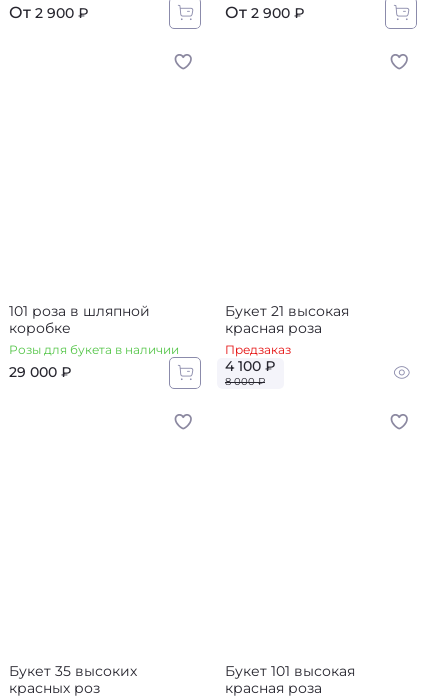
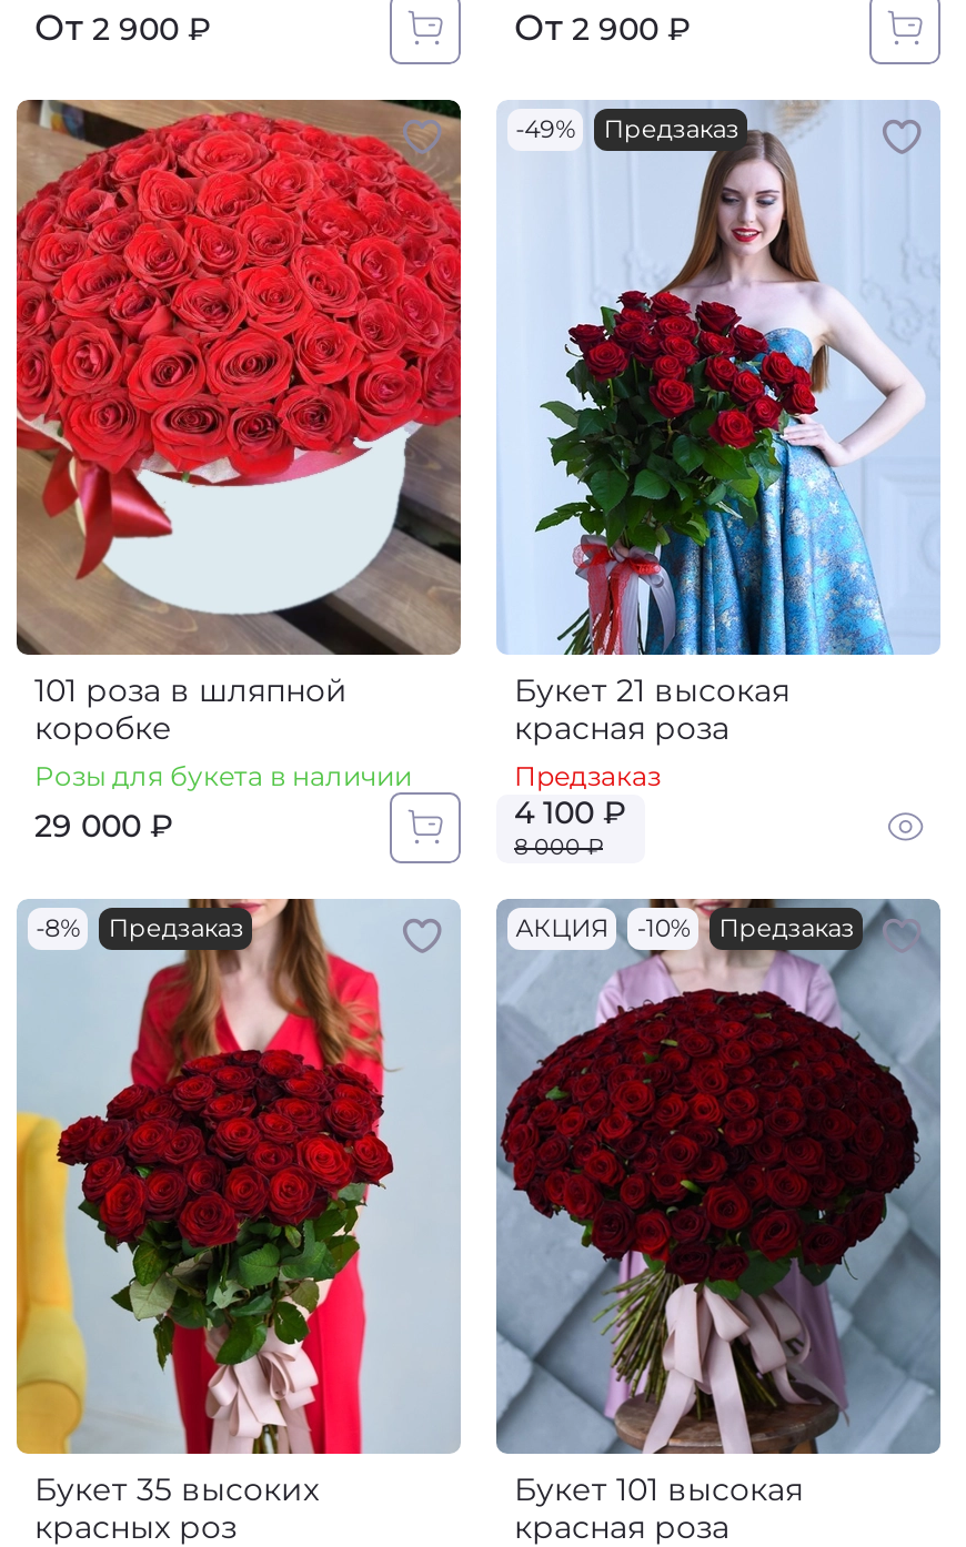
none -> [14,98,739,657] [image] | -49% | Предзаказ
none -> [496,100,940,657] [image]
none -> [14,897,461,1456] [image] | -8% | Предзаказ
none -> [494,897,943,1456] [image] | АКЦИЯ | -10% | Предзаказ

